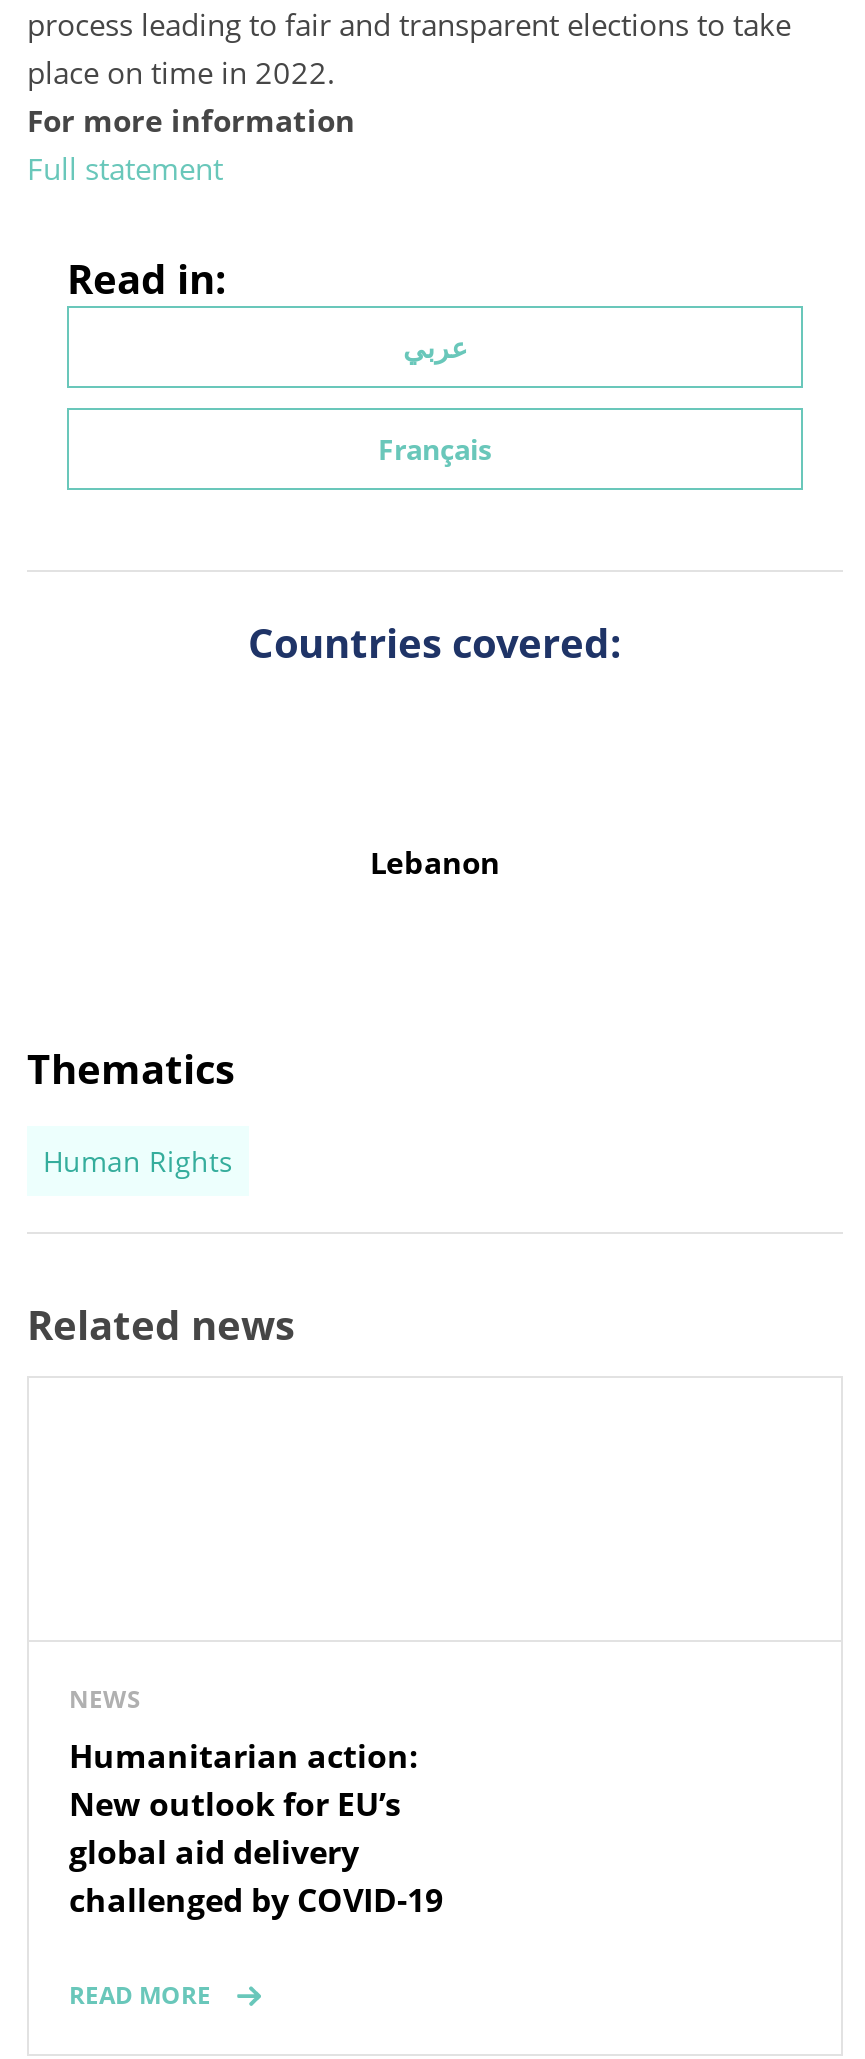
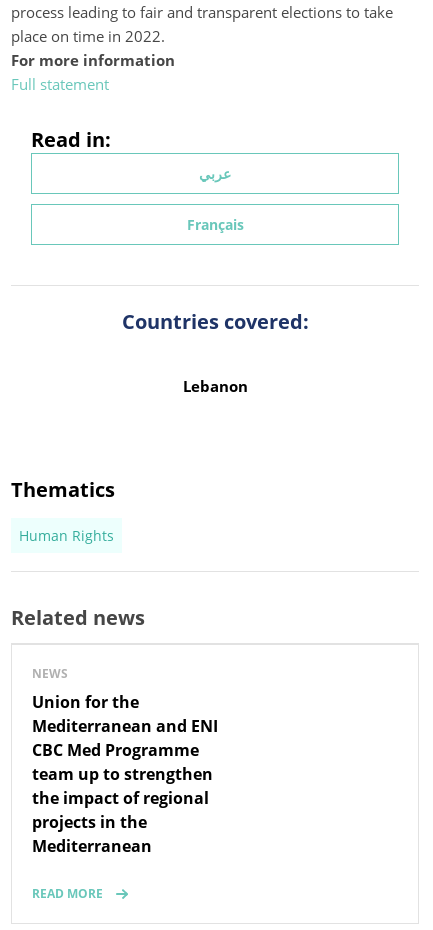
moved [69,1683,141,1717] -> [32,665,68,682]: NEWS
[69,1735,443,1923] Humanitarian action: | New outlook for EU’s | global aid delivery | challenged by COVID-19 -> [32,691,218,857] Union for the | Mediterranean and ENI | CBC Med Programme | team up to strengthen | the impact of regional | projects in the | Mediterranean

